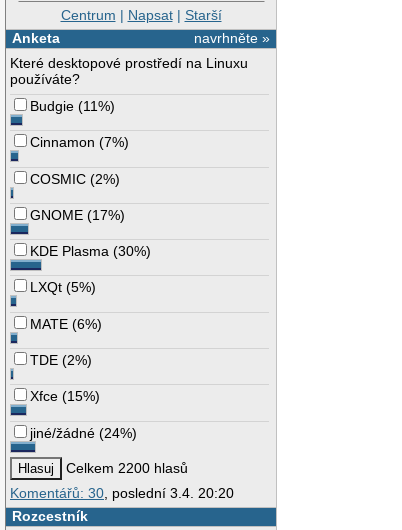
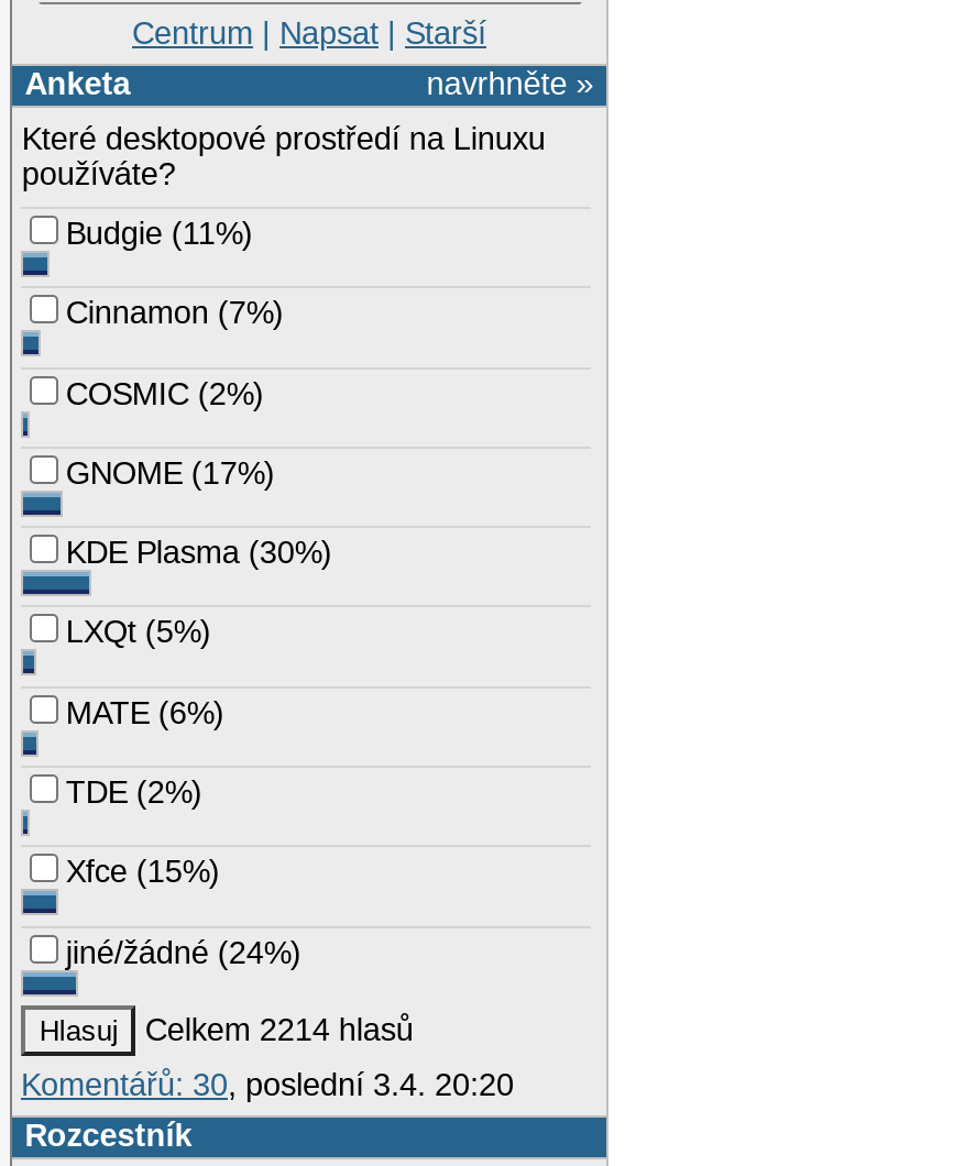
[62,460,188,476] Celkem 2200 hlasů -> [136,1012,413,1048] Celkem 2214 hlasů

